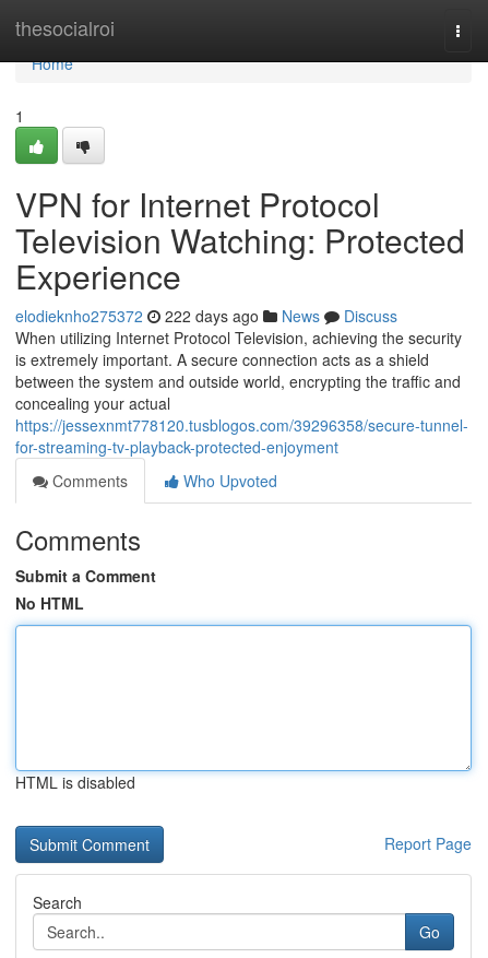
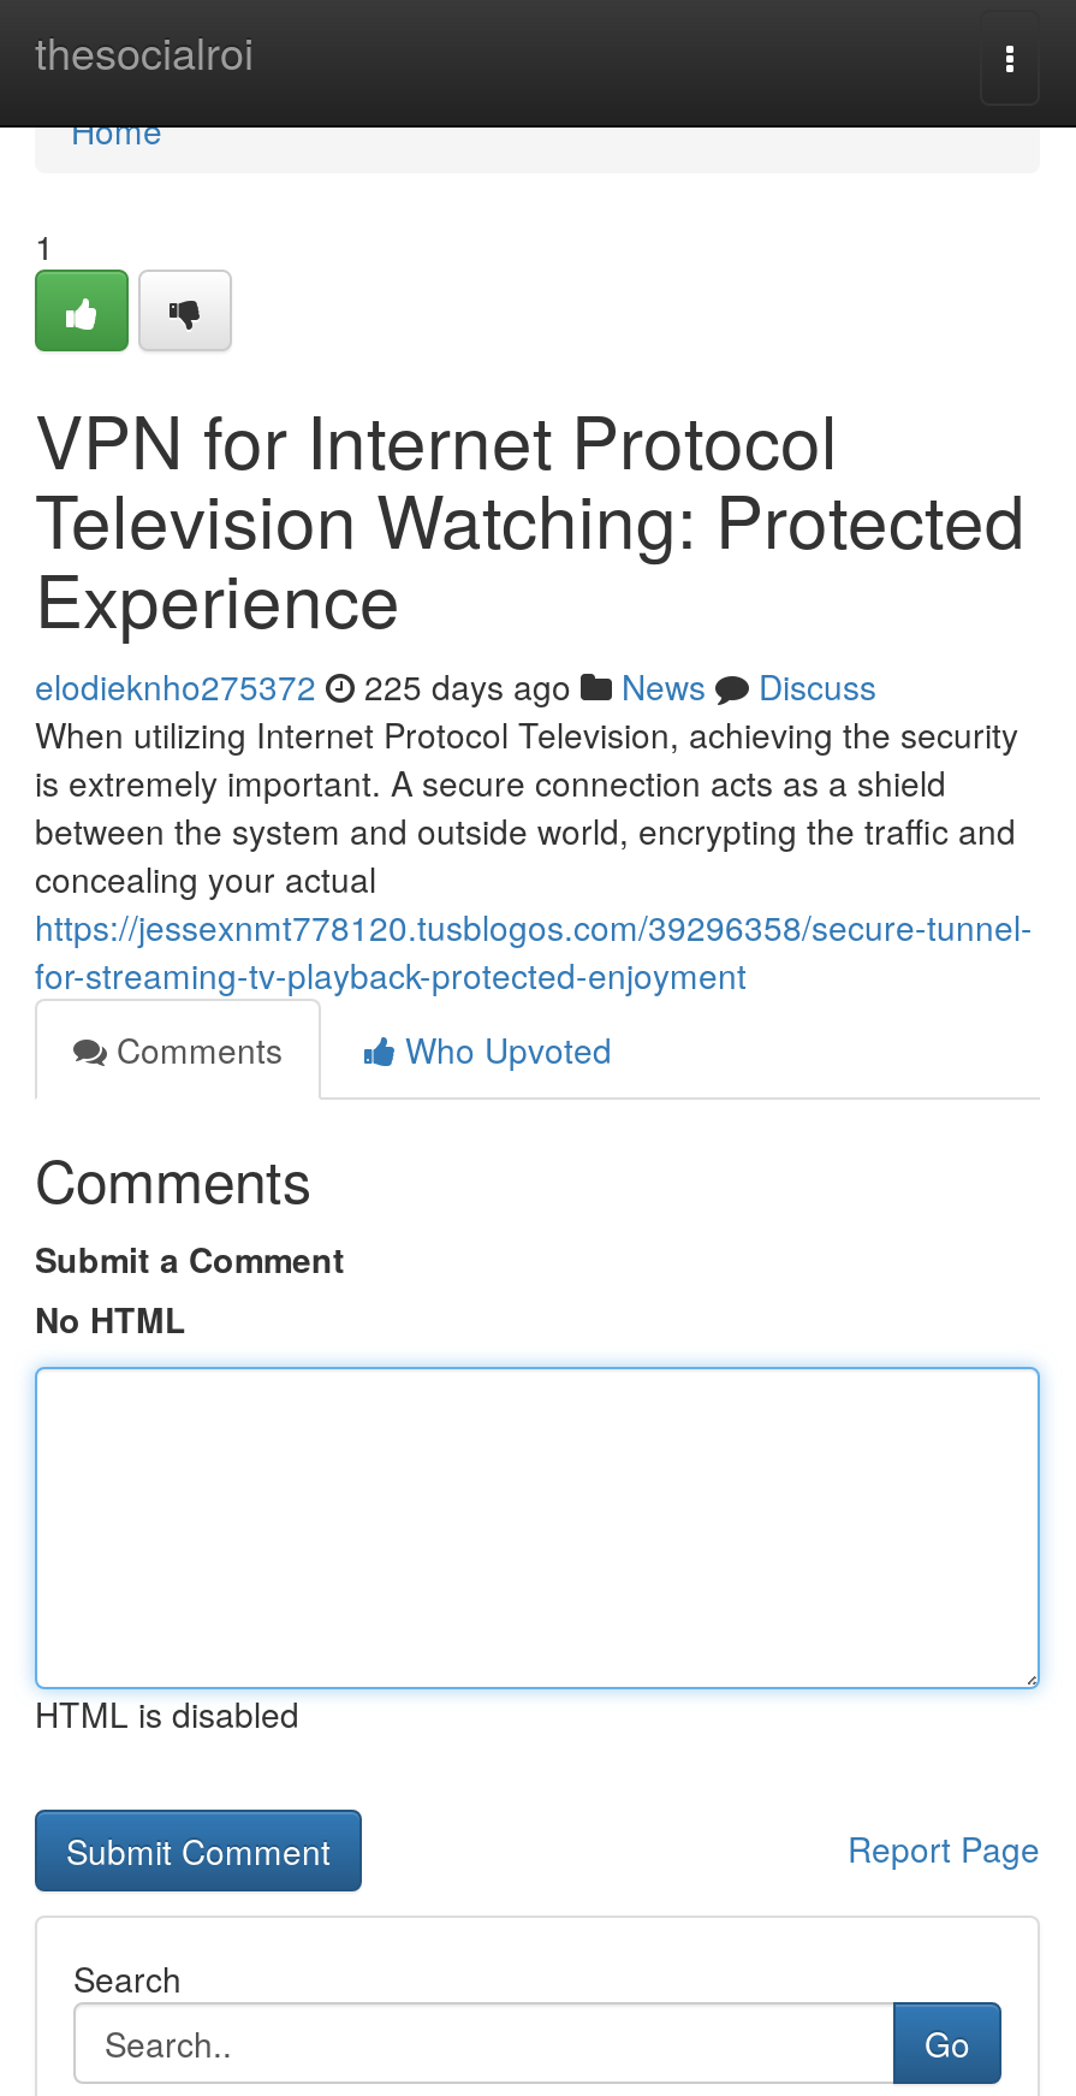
[15,305,397,327] elodieknho275372 222 days ago News Discuss -> [35,662,876,710] elodieknho275372 225 days ago News Discuss

